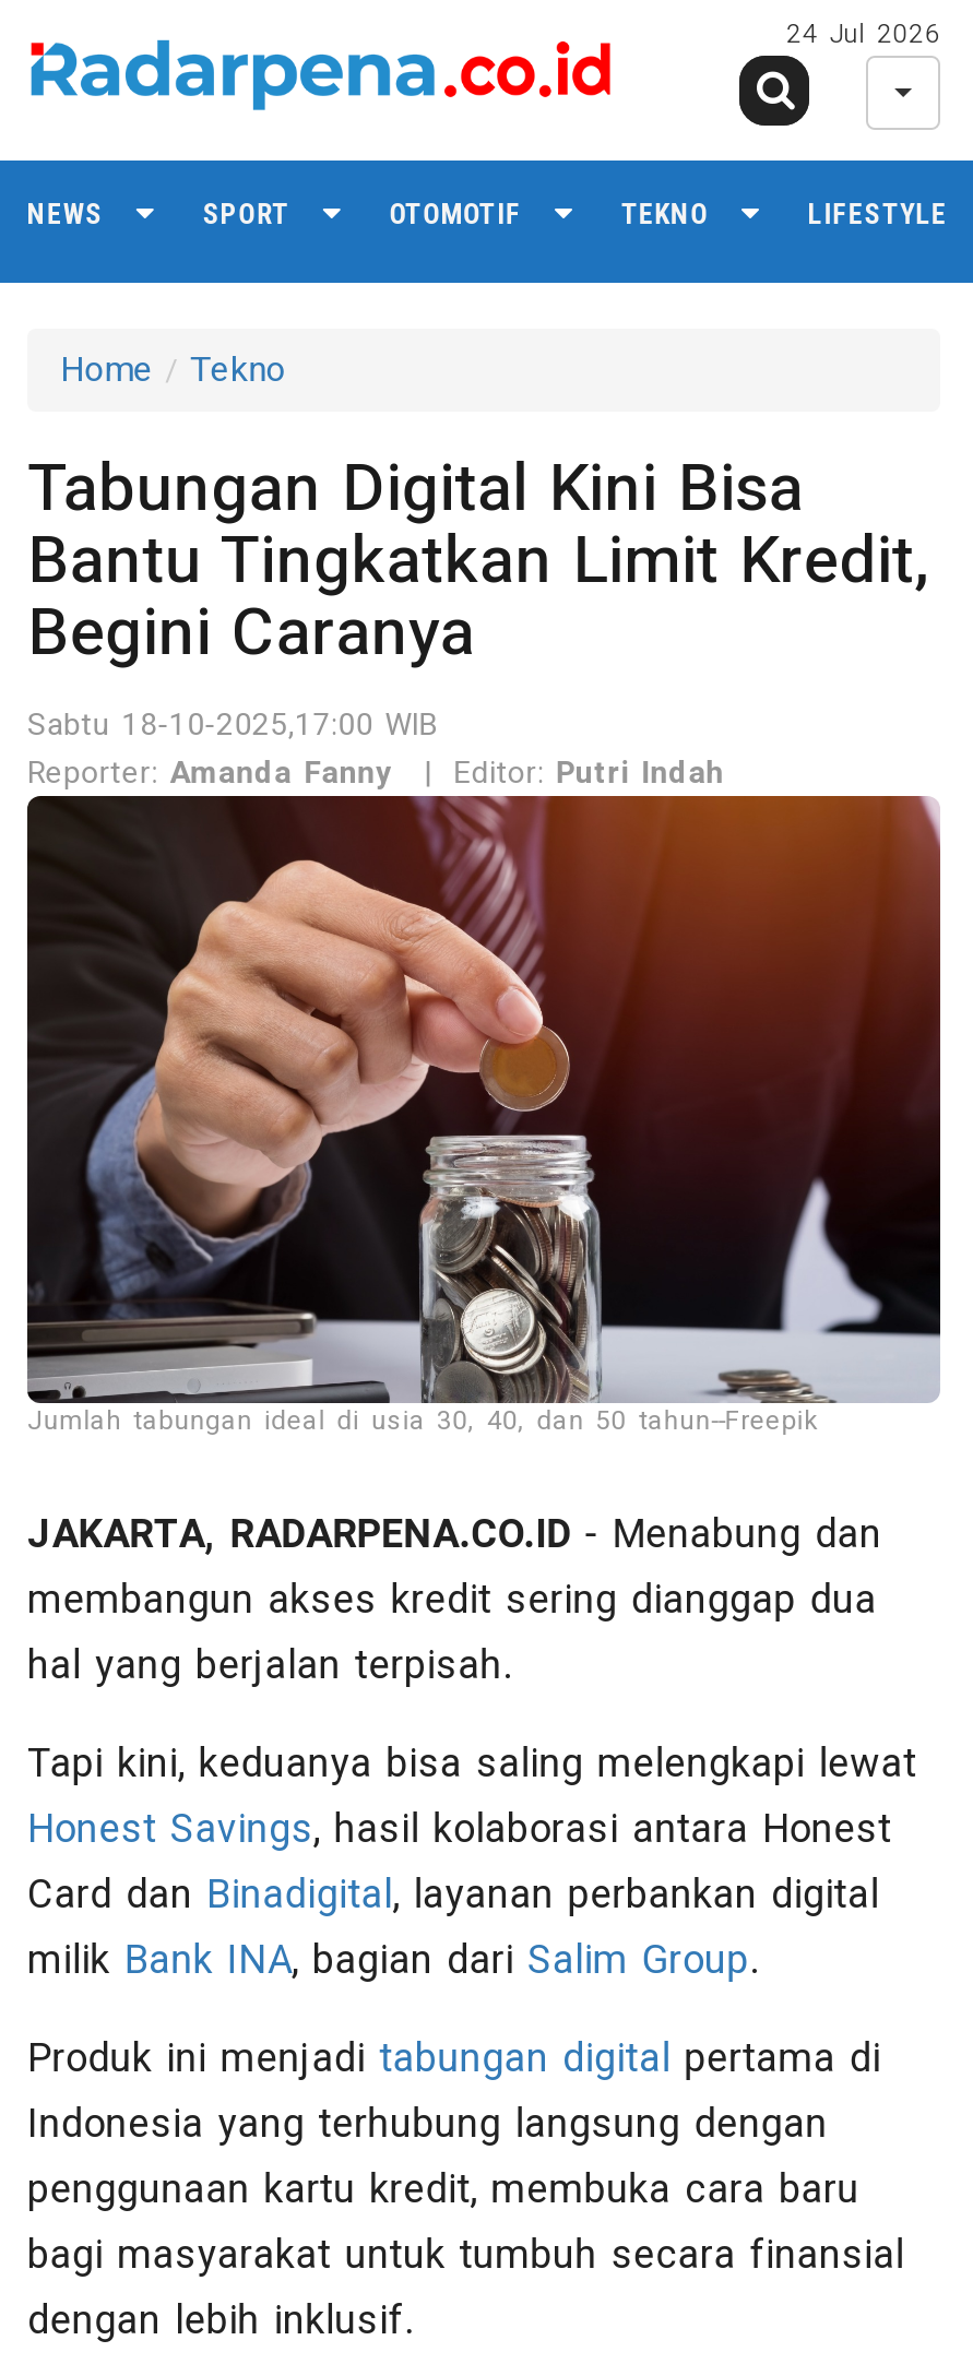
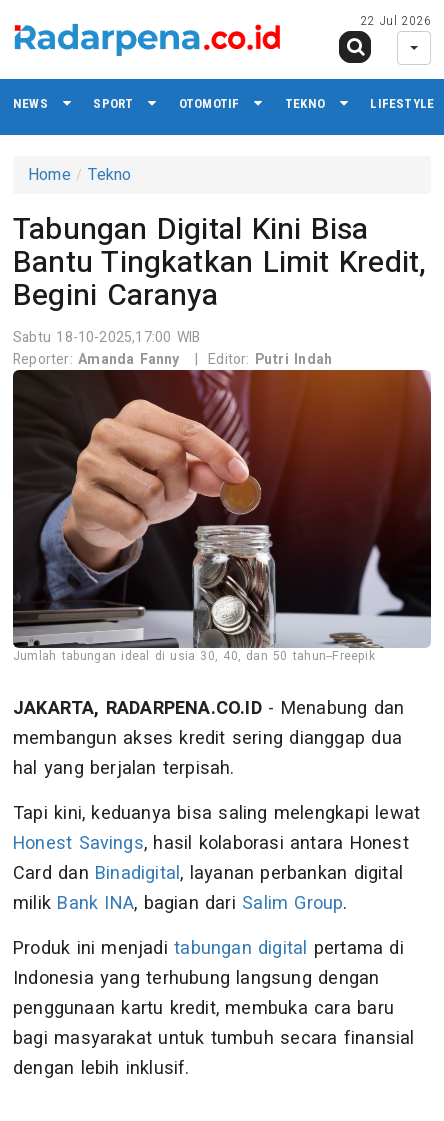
[786,16,940,54] 24 Jul 2026 -> [361,13,431,30] 22 Jul 2026

